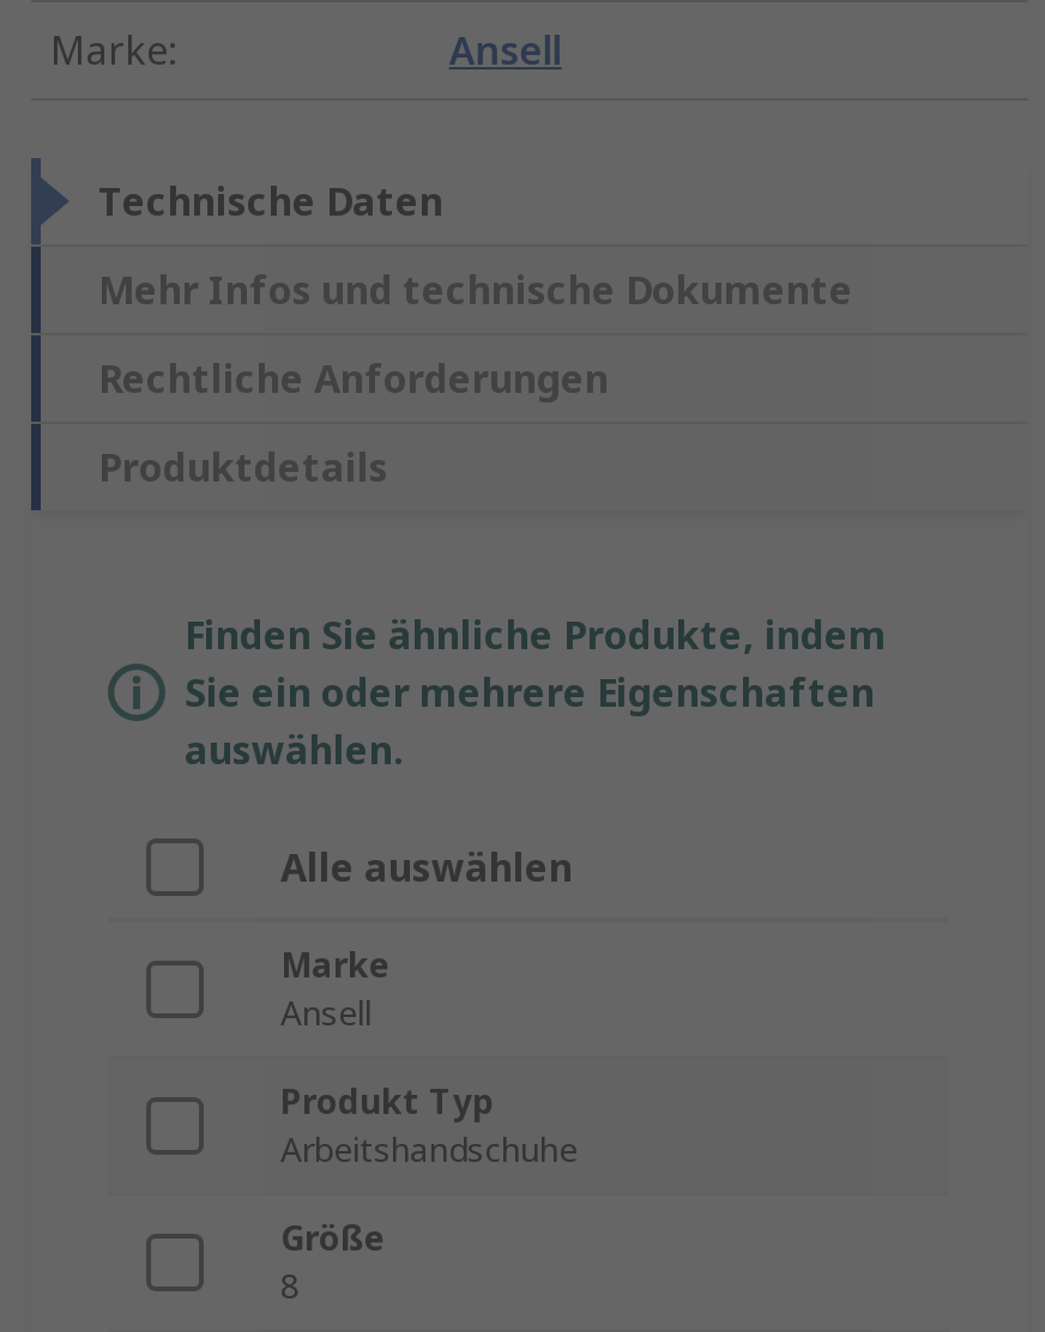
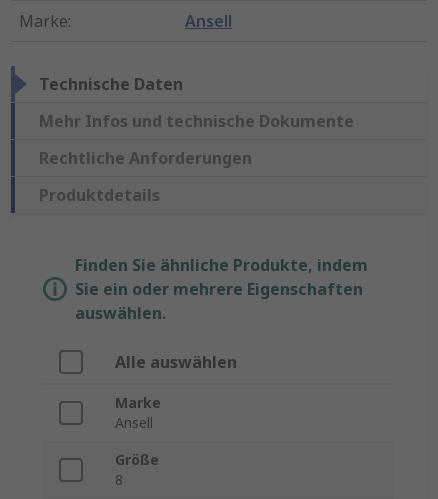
[280,1079,578,1173] Produkt Typ | Arbeitshandschuhe -> none

